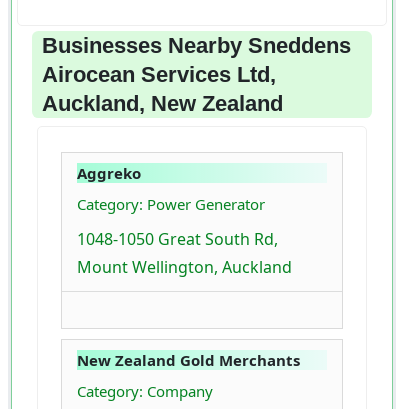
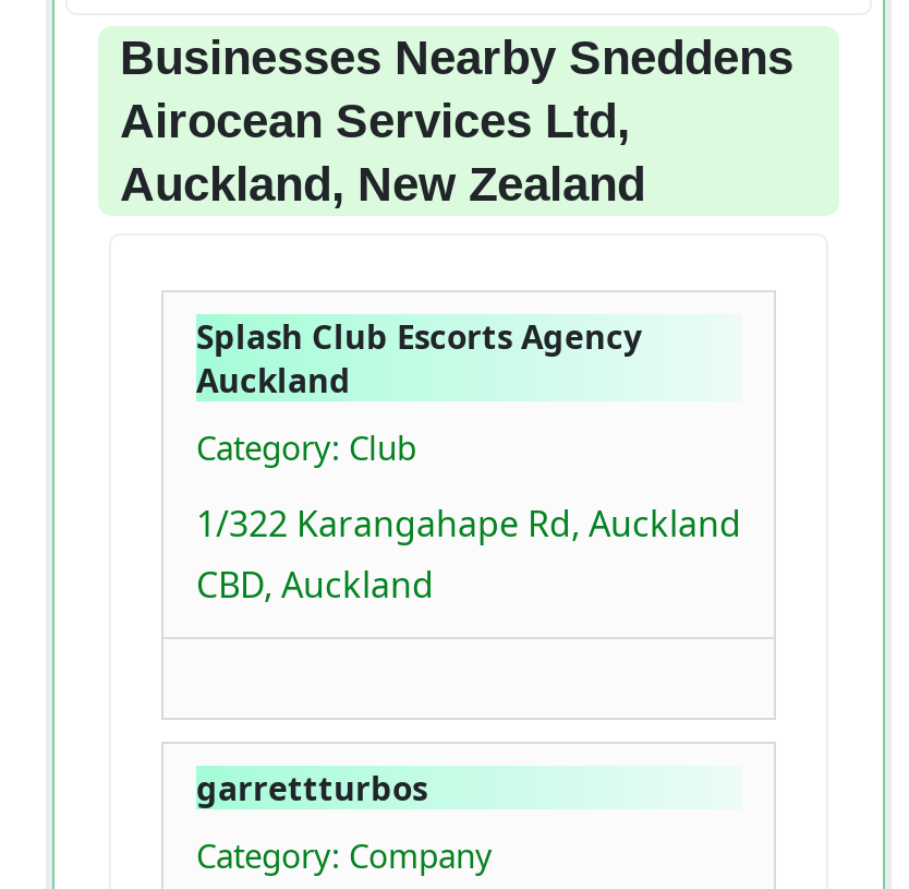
[77,163,141,183] Aggreko -> [196,313,643,401] Splash Club Escorts Agency | Auckland
[77,194,265,214] Category: Power Generator -> [196,425,416,468] Category: Club
[77,228,292,278] 1048-1050 Great South Rd, | Mount Wellington, Auckland -> [196,499,741,608] 1/322 Karangahape Rd, Auckland | CBD, Auckland
[77,350,300,370] New Zealand Gold Merchants -> [196,765,427,809] garrettturbos

